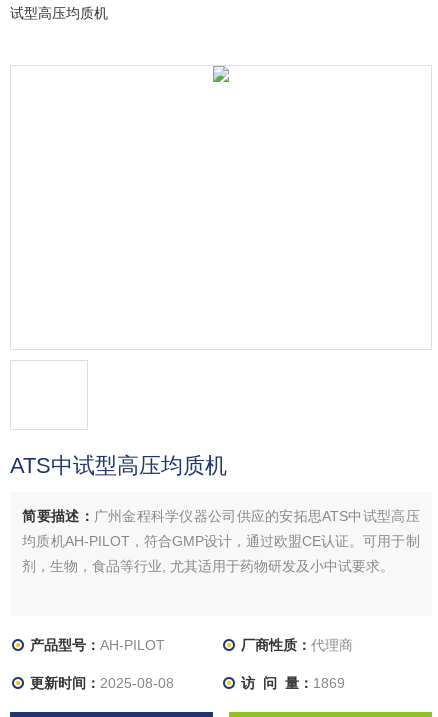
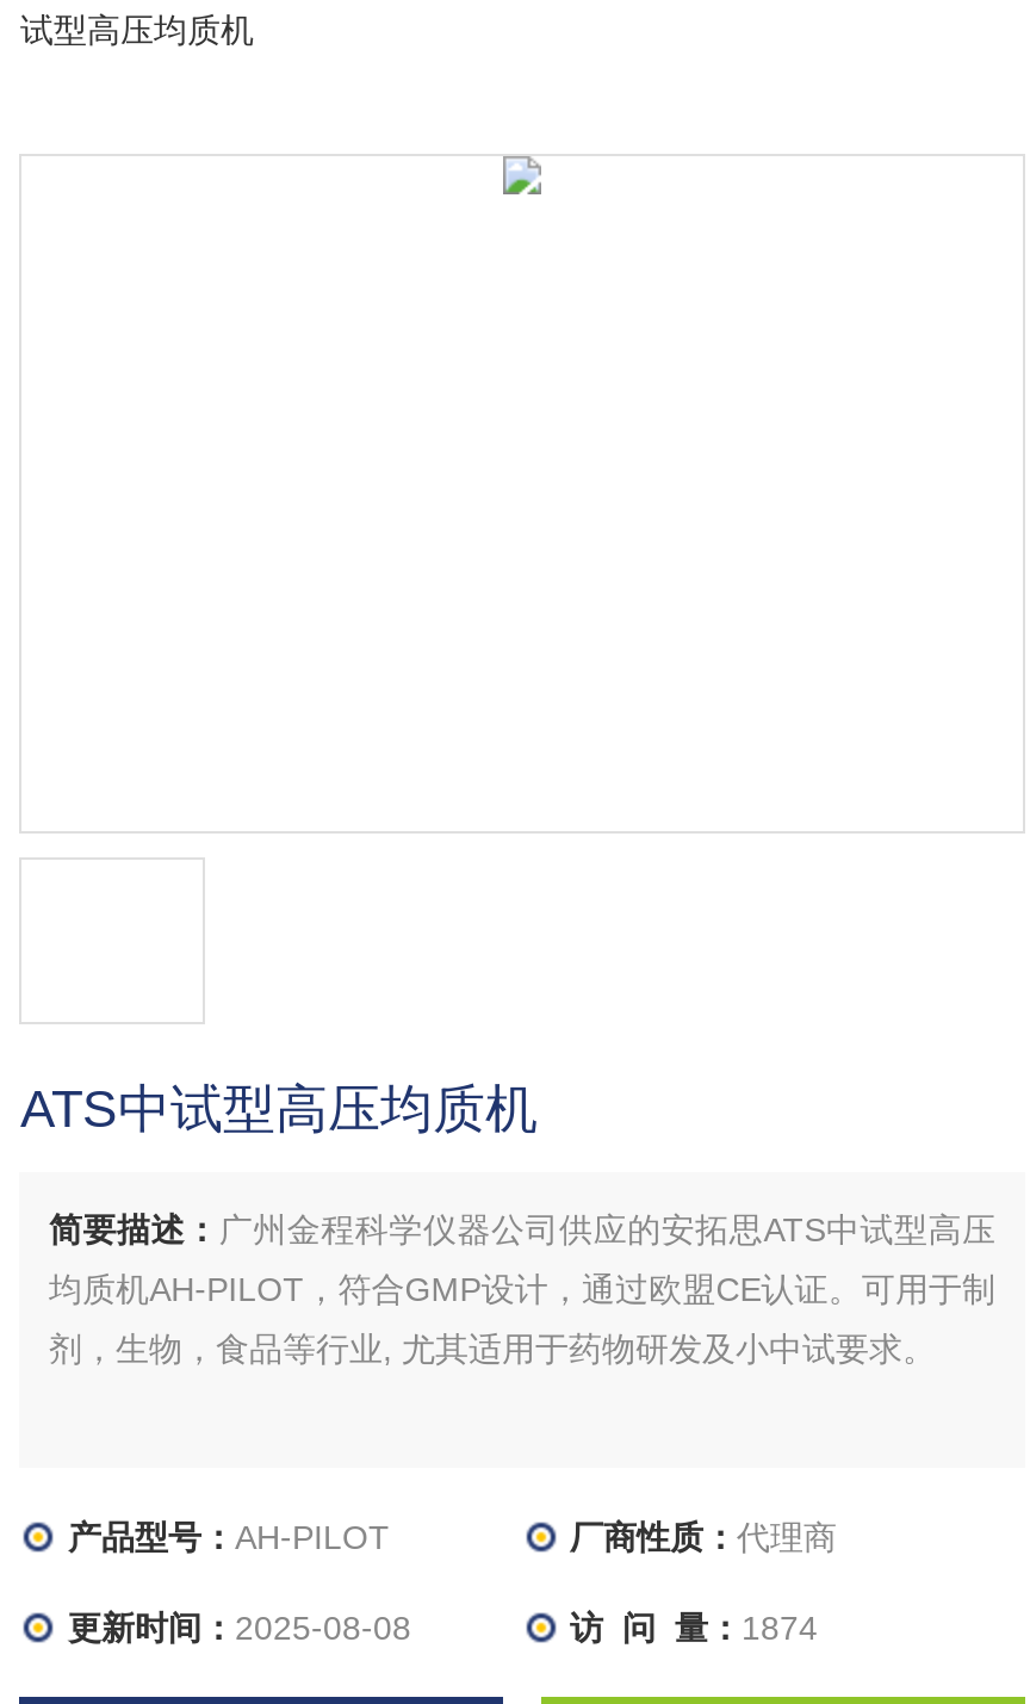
[241,675,345,691] 访 问 量：1869 -> [570,1609,818,1647] 访 问 量：1874

